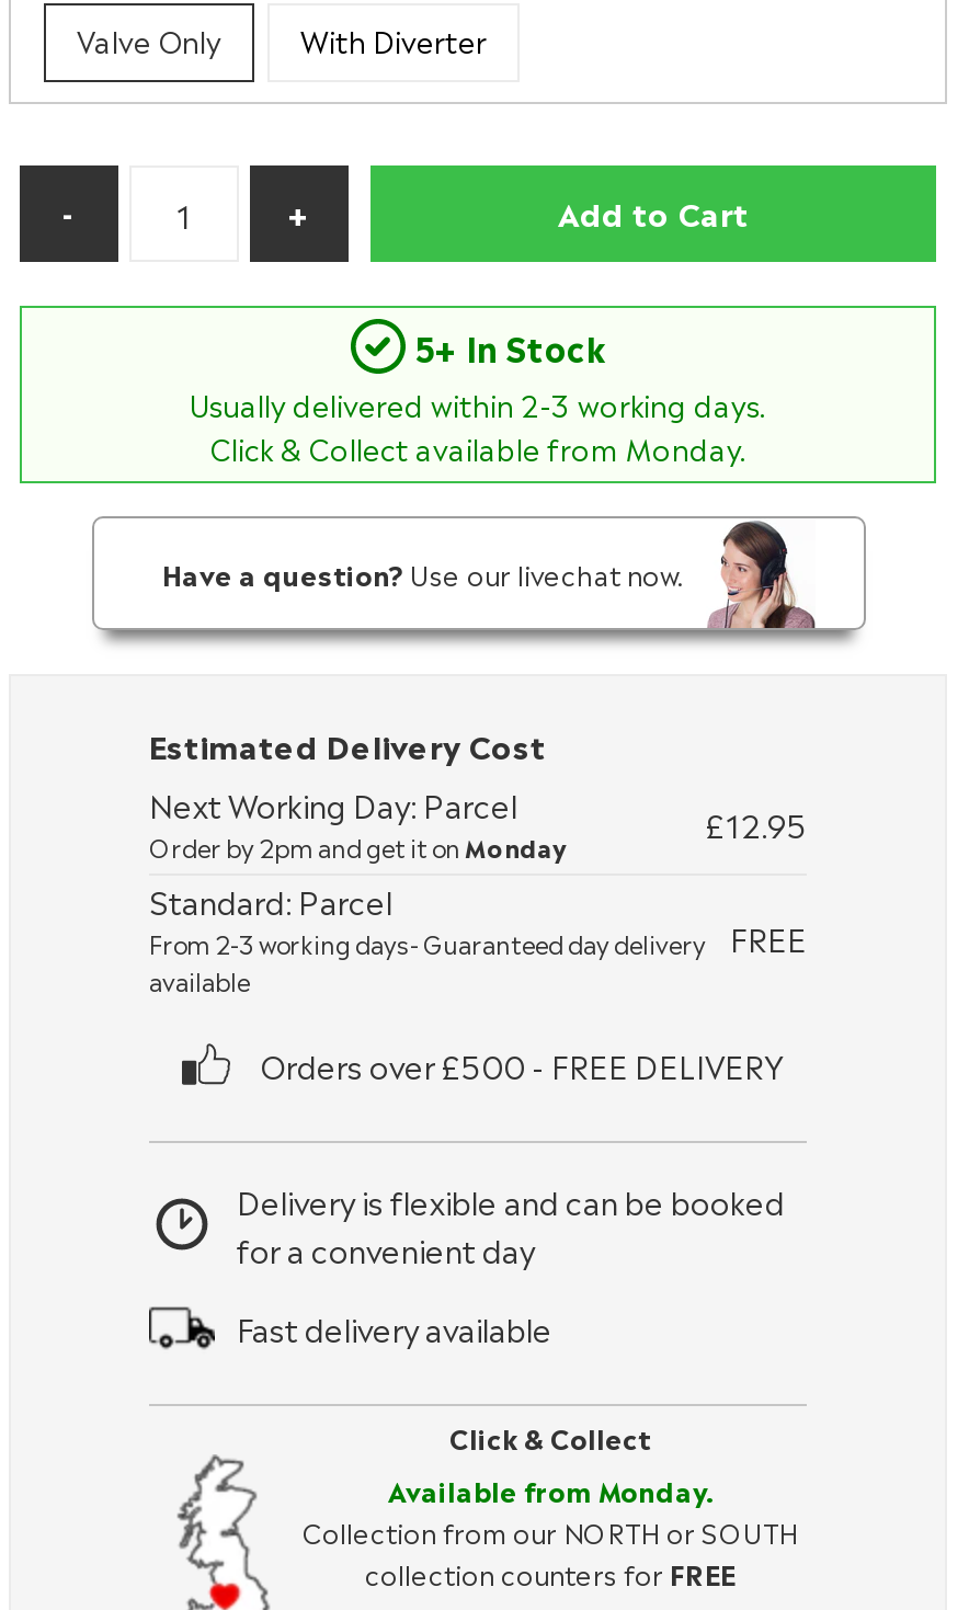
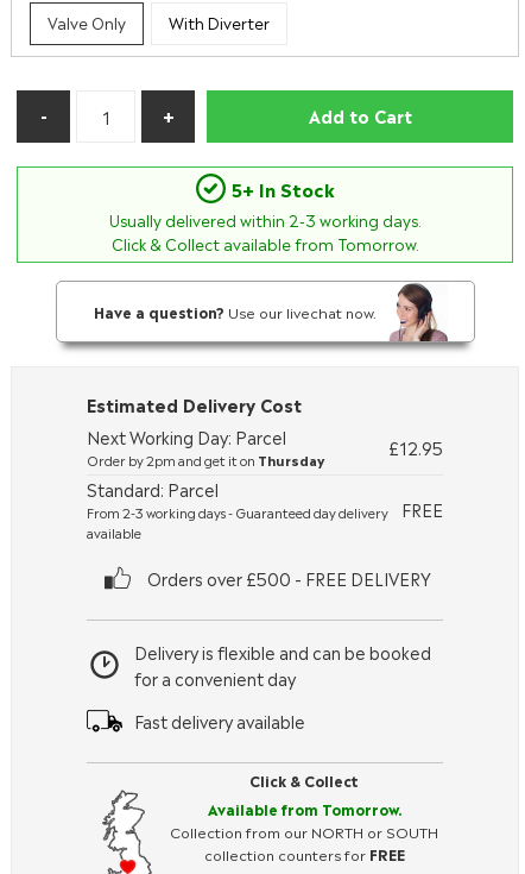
[209,426,746,468] Click & Collect available from Monday. -> [111,232,419,254] Click & Collect available from Tomorrow.
[149,827,566,865] Order by 2pm and get it on Monday -> [87,449,324,470] Order by 2pm and get it on Thursday
[388,1470,713,1509] Available from Monday. -> [207,798,401,819] Available from Tomorrow.

